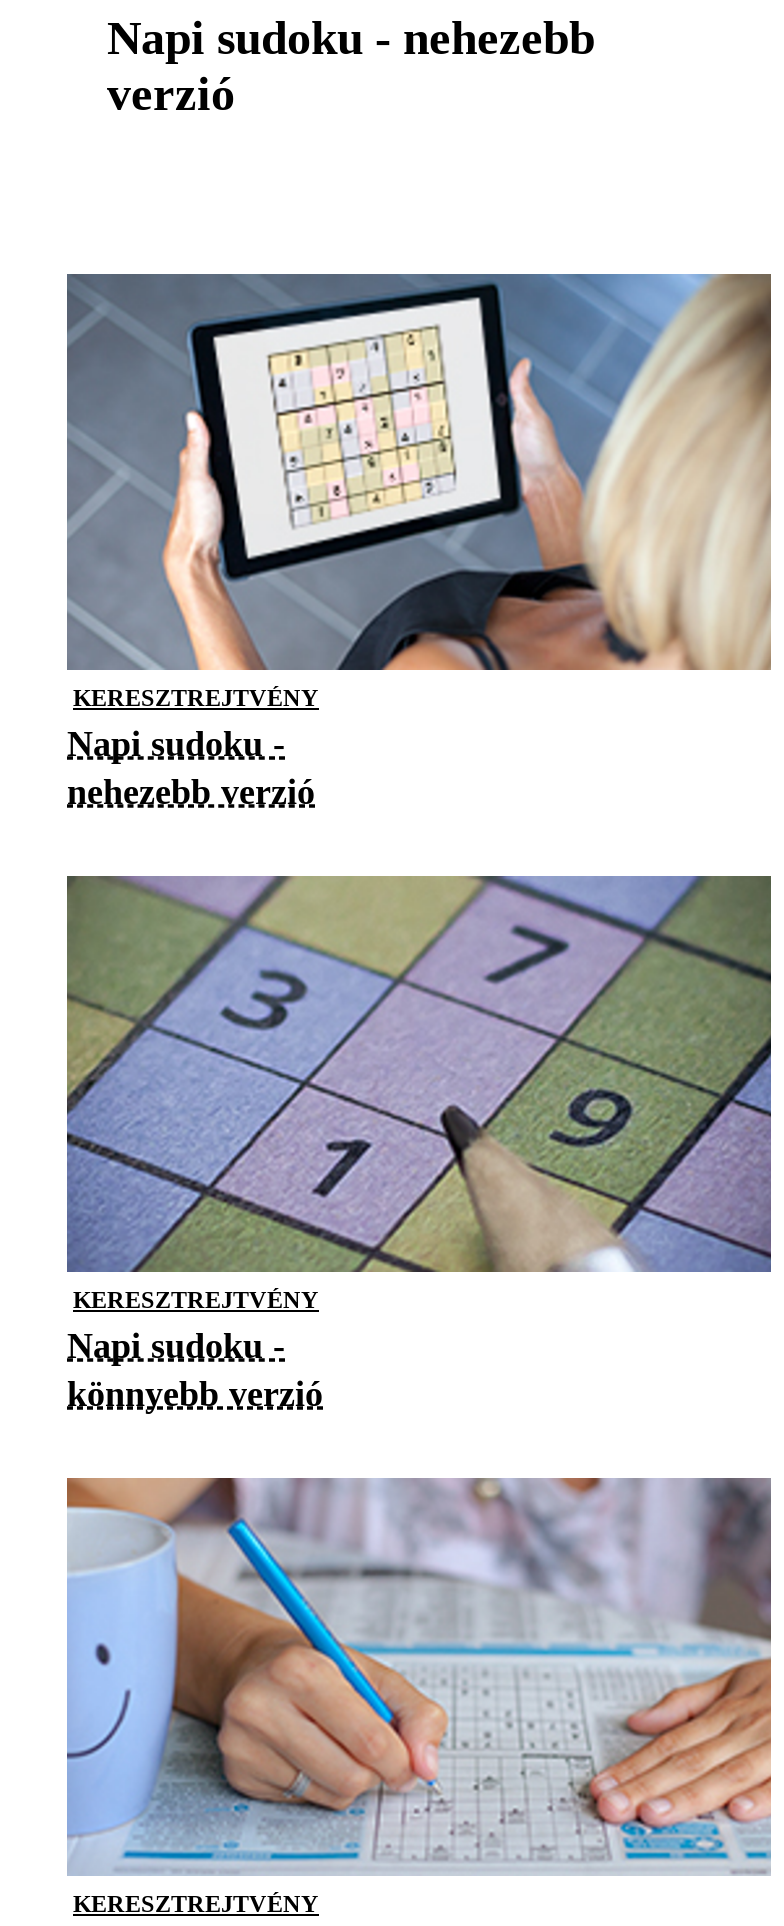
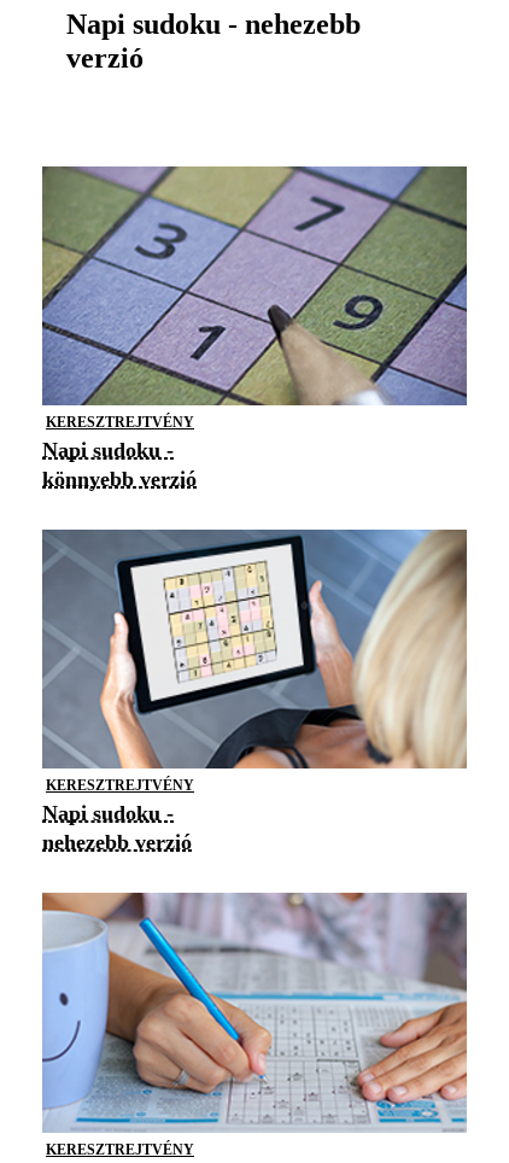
moved [67,274,771,672] -> [42,530,467,770]: [image]
moved [67,773,315,813] -> [42,831,192,855]: nehezebb verzió
moved [67,874,773,1274] -> [42,165,468,407]: [image]
moved [67,1375,323,1415] -> [42,467,197,491]: könnyebb verzió

